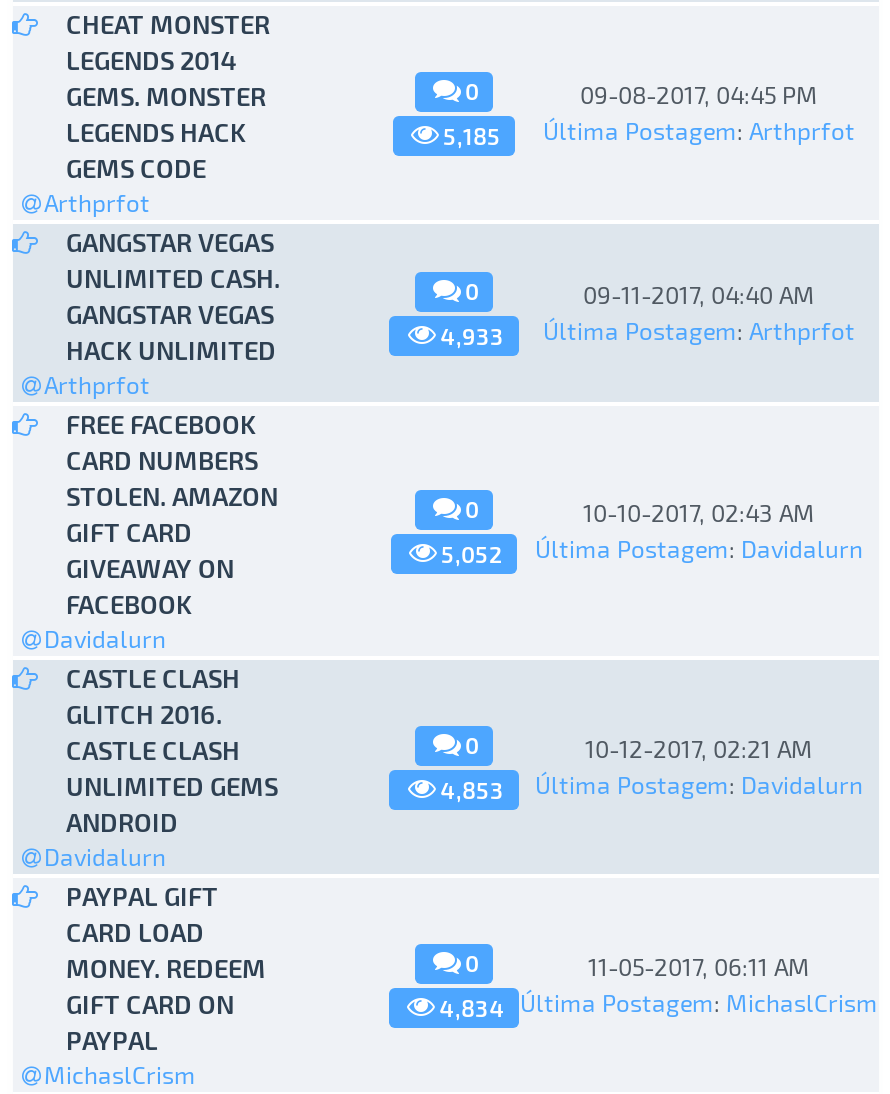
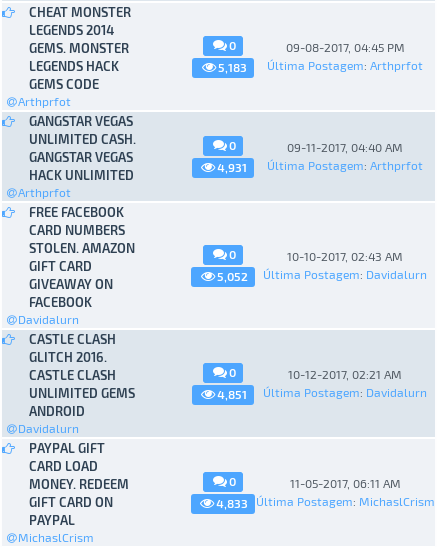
[443,116,855,148] 5,185 Última Postagem: Arthprfot -> [217,58,423,74] 5,183 Última Postagem: Arthprfot
[440,316,855,348] 4,933 Última Postagem: Arthprfot -> [217,158,423,174] 4,931 Última Postagem: Arthprfot
[440,770,863,802] 4,853 Última Postagem: Davidalurn -> [217,385,427,401] 4,851 Última Postagem: Davidalurn
[439,988,878,1020] 4,834 Última Postagem: MichaslCrism -> [216,494,434,510] 4,833 Última Postagem: MichaslCrism

